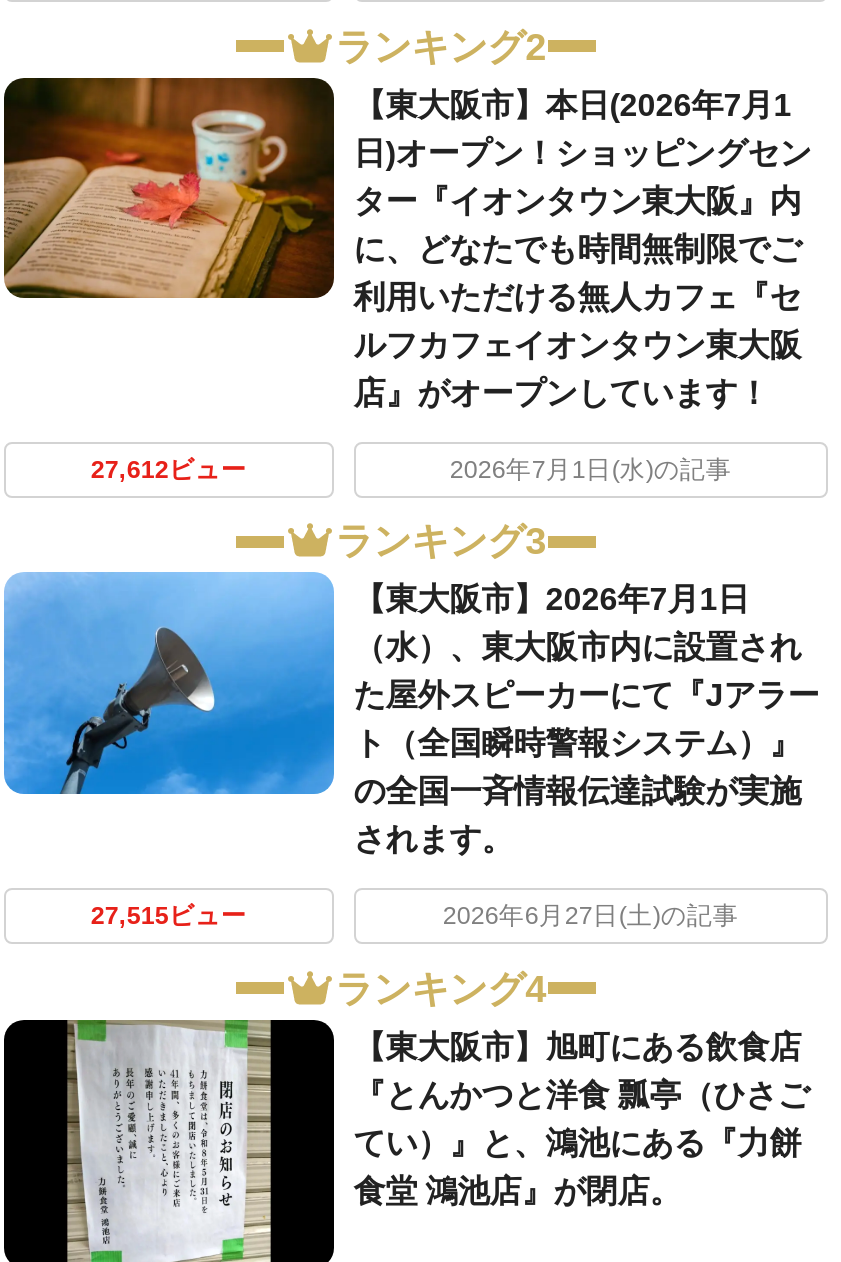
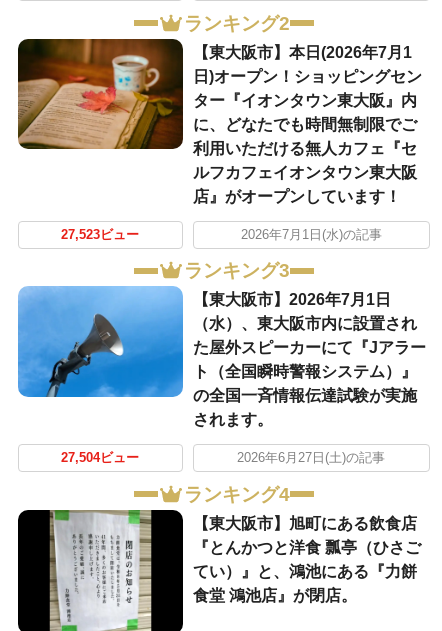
[91,456,247,484] 27,612ビュー -> [61,228,139,242] 27,523ビュー
[91,903,247,931] 27,515ビュー -> [61,451,139,465] 27,504ビュー

